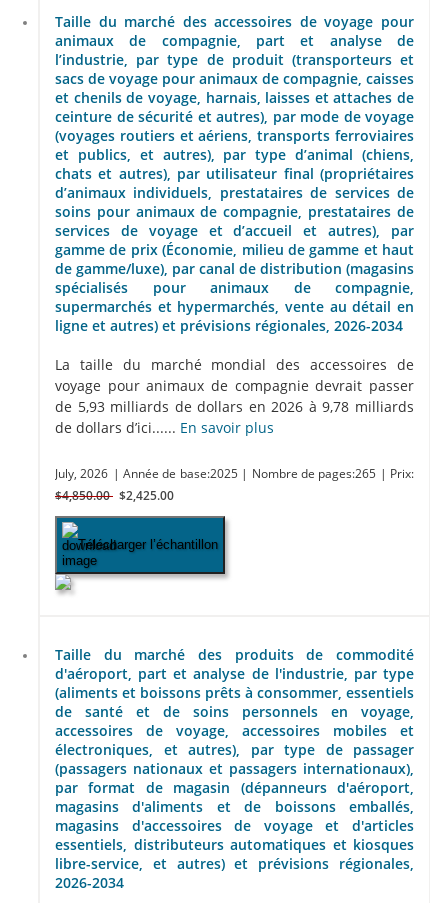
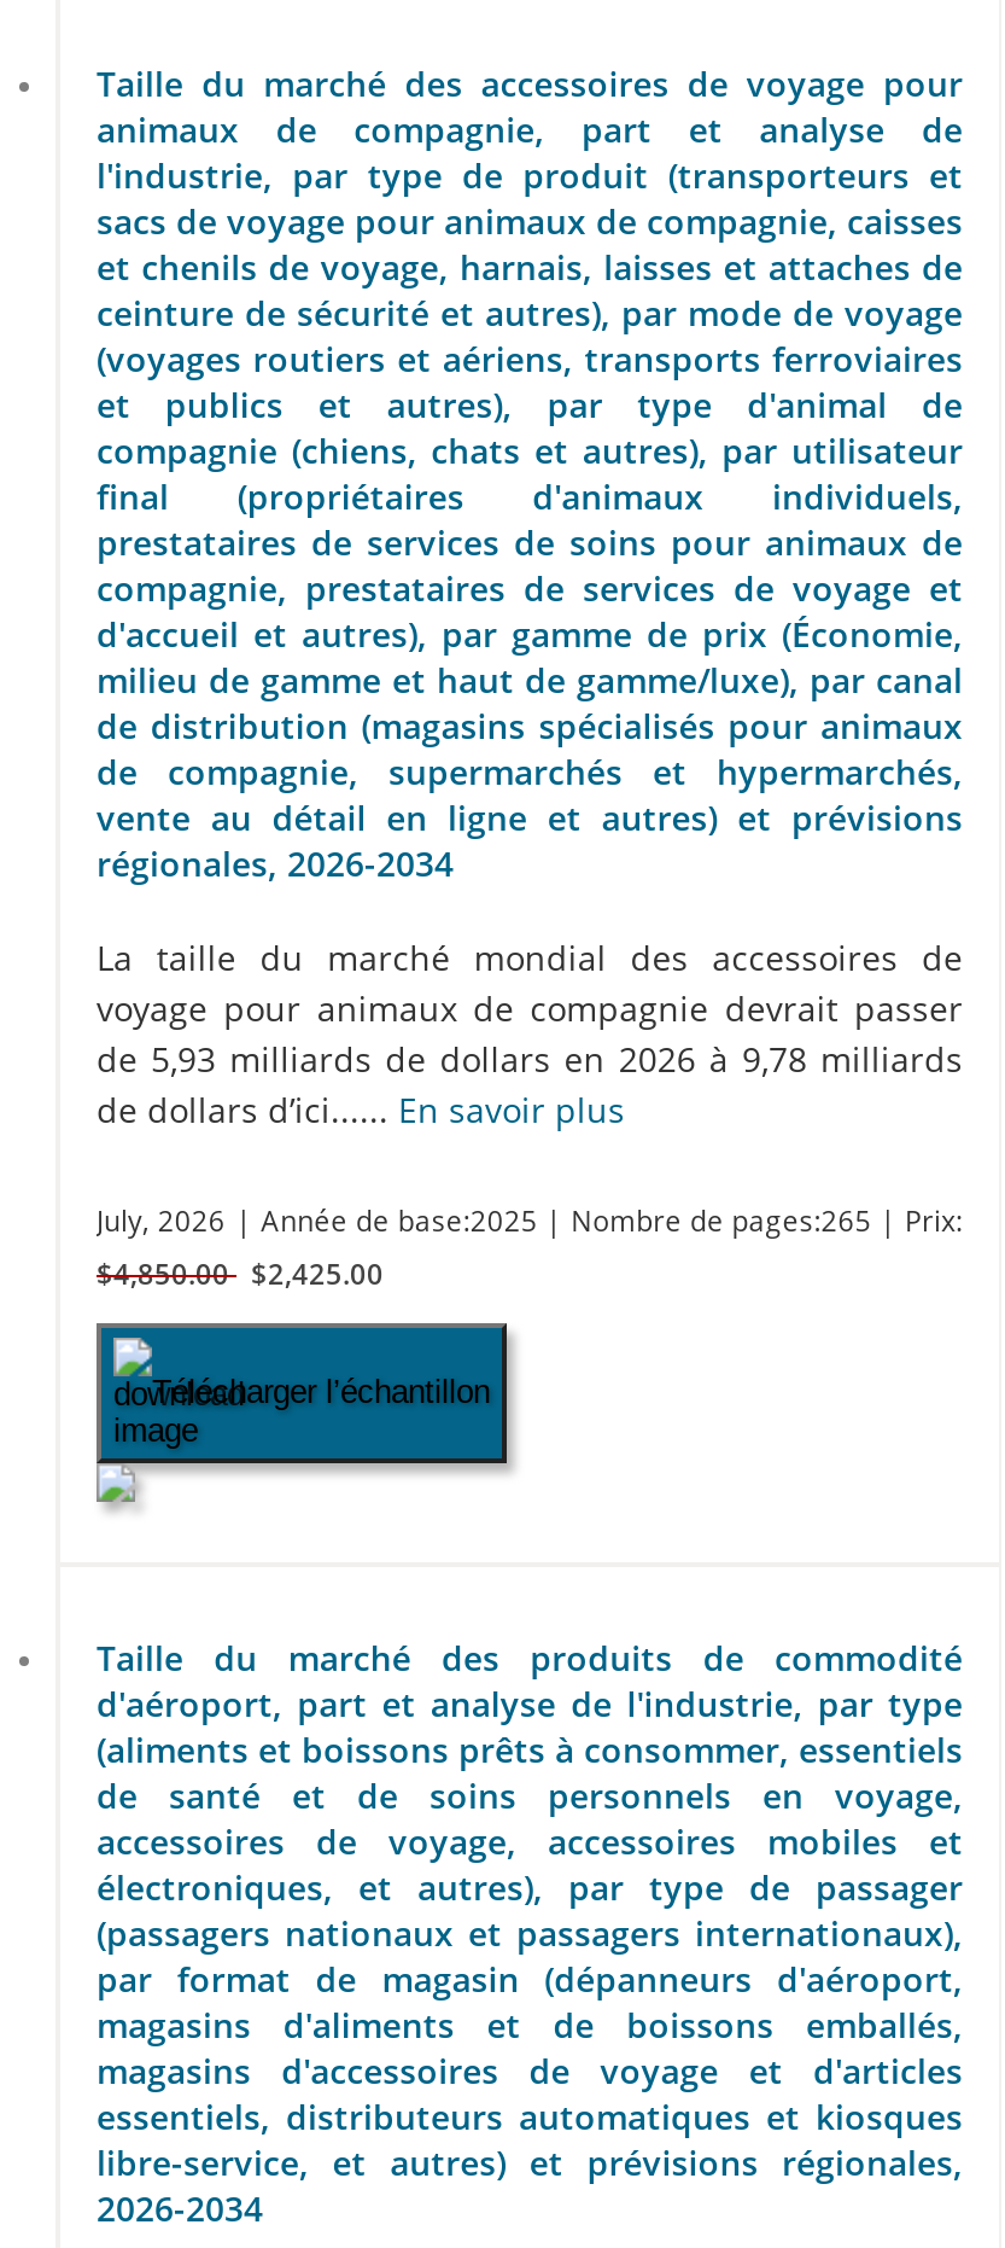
[55,50,414,69] l’industrie, par type de produit (transporteurs et -> [97,152,963,198] l'industrie, par type de produit (transporteurs et
[55,145,414,335] et publics, et autres), par type d’animal (chiens, | chats et autres), par utilisateur final (propriétaires | d’animaux individuels, prestataires de services de | soins pour animaux de compagnie, prestataires de | services de voyage et d’accueil et autres), par | gamme de prix (Économie, milieu de gamme et haut | de gamme/luxe), par canal de distribution (magasins | spécialisés pour animaux de compagnie, | supermarchés et hypermarchés, vente au détail en | ligne et autres) et prévisions régionales, 2026-2034 -> [97,382,963,886] et publics et autres), par type d'animal de | compagnie (chiens, chats et autres), par utilisateur | final (propriétaires d'animaux individuels, | prestataires de services de soins pour animaux de | compagnie, prestataires de services de voyage et | d'accueil et autres), par gamme de prix (Économie, | milieu de gamme et haut de gamme/luxe), par canal | de distribution (magasins spécialisés pour animaux | de compagnie, supermarchés et hypermarchés, | vente au détail en ligne et autres) et prévisions | régionales, 2026-2034

